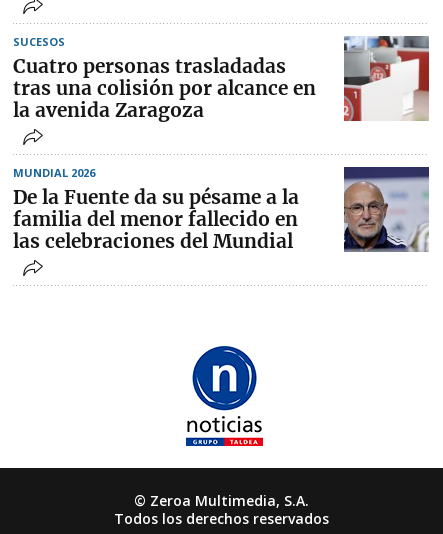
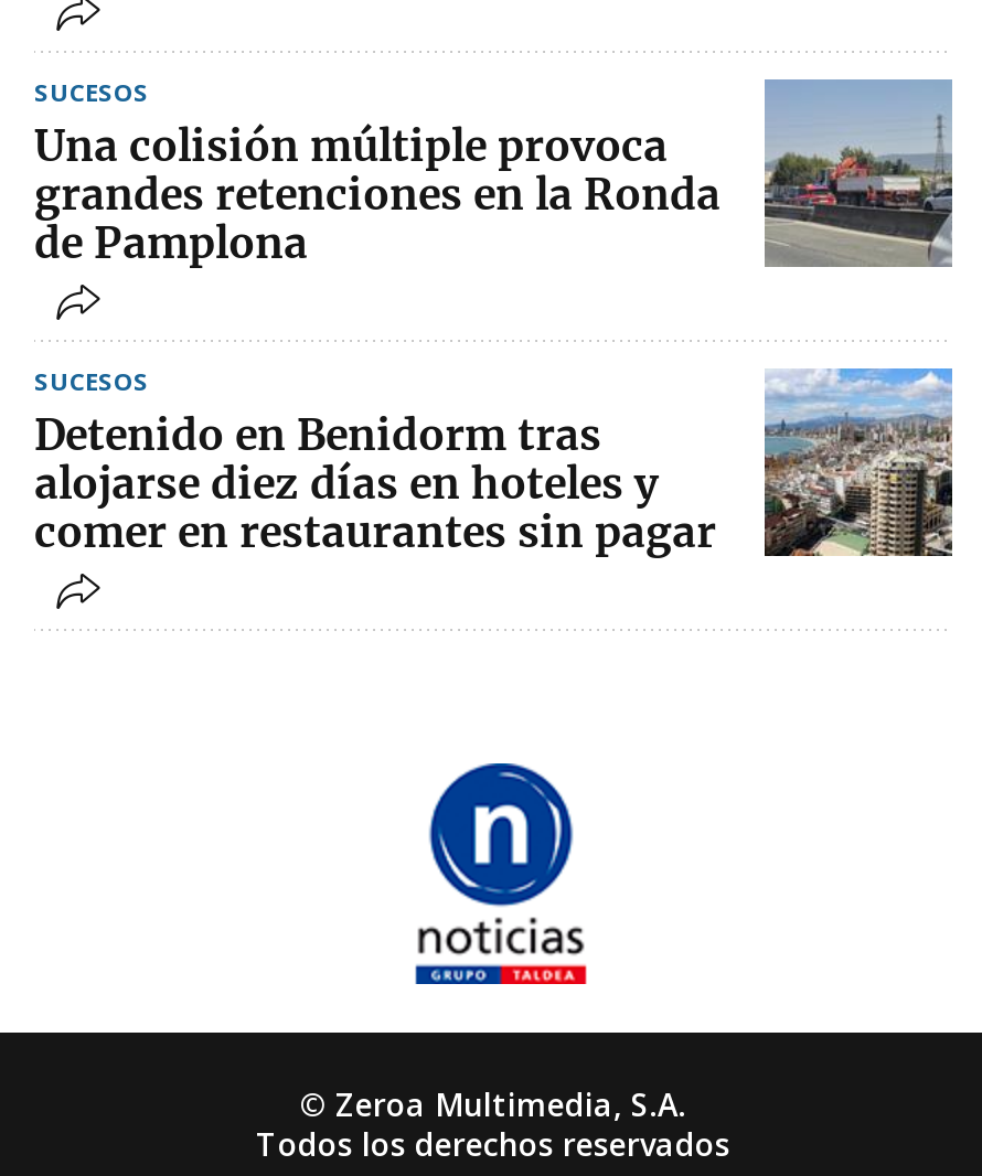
[13,35,430,122] [image] | Cuatro personas trasladadas | tras una colisión por alcance en | la avenida Zaragoza -> [34,79,954,270] [image] | Una colisión múltiple provoca | grandes retenciones en la Ronda | de Pamplona
[13,165,299,253] MUNDIAL 2026 | De la Fuente da su pésame a la | familia del menor fallecido en | las celebraciones del Mundial -> [34,365,716,559] SUCESOS | Detenido en Benidorm tras | alojarse diez días en hoteles y | comer en restaurantes sin pagar
[343,166,430,252] [image] -> [765,366,954,558] [image]

